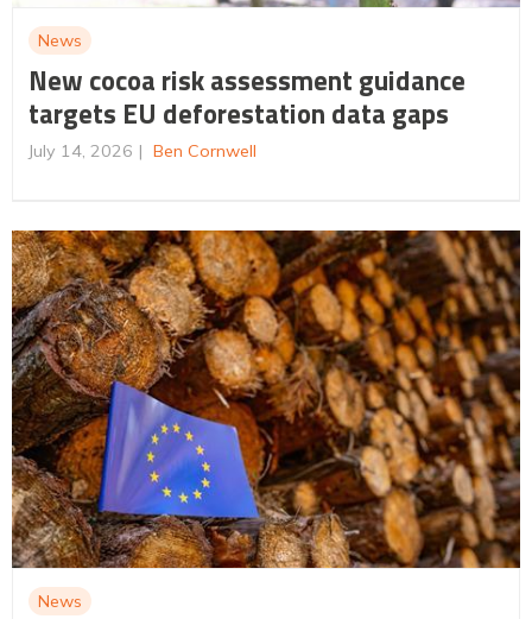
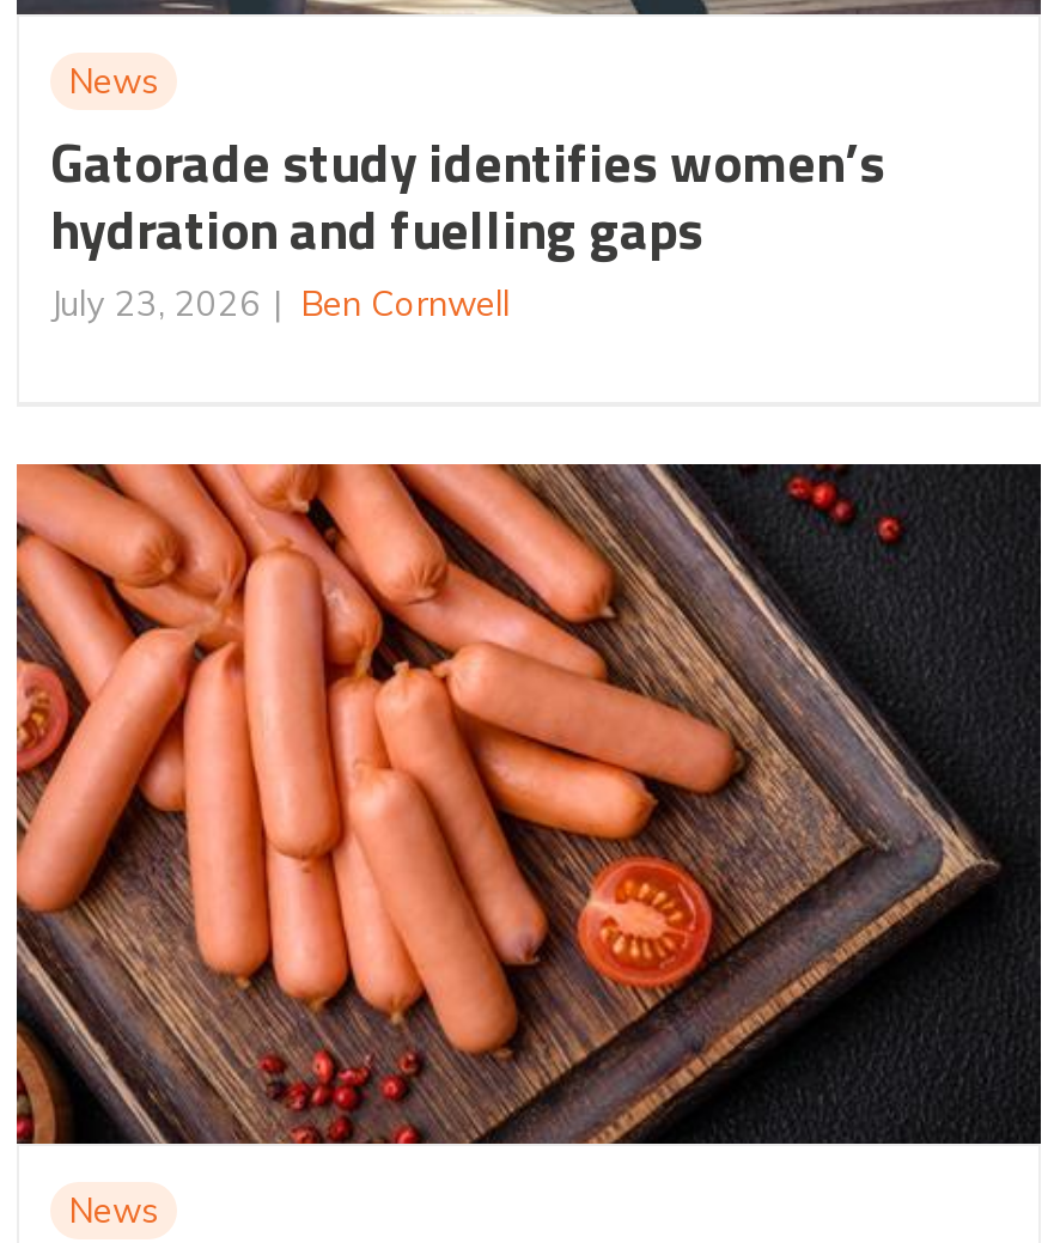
[28,59,465,161] New cocoa risk assessment guidance | targets EU deforestation data gaps | July 14, 2026 -> [50,119,885,325] Gatorade study identifies women’s | hydration and fuelling gaps | July 23, 2026
[11,229,521,569] [image] -> [14,462,1043,1146] [image]

